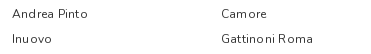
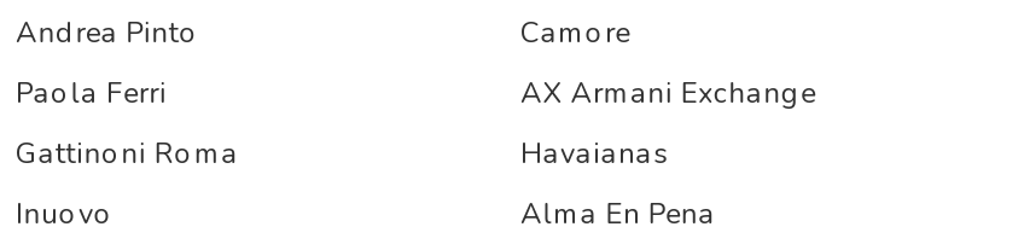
none -> [16,74,816,173] Paola Ferri | AX Armani Exchange | Havaianas
moved [221,31,313,47] -> [16,134,239,173]: Gattinoni Roma
none -> [520,194,716,233] Alma En Pena

